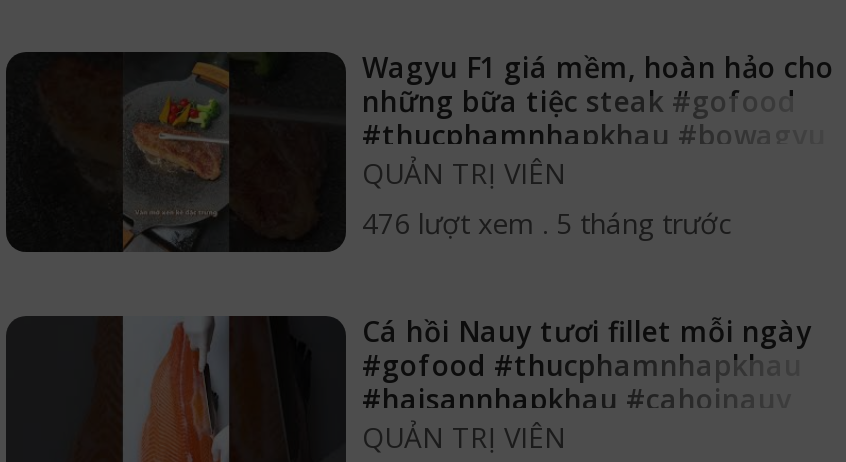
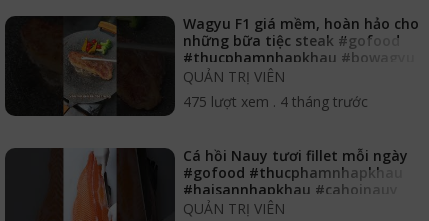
[362,204,732,242] 476 lượt xem. 5 tháng trước -> [183,92,368,111] 475 lượt xem. 4 tháng trước

